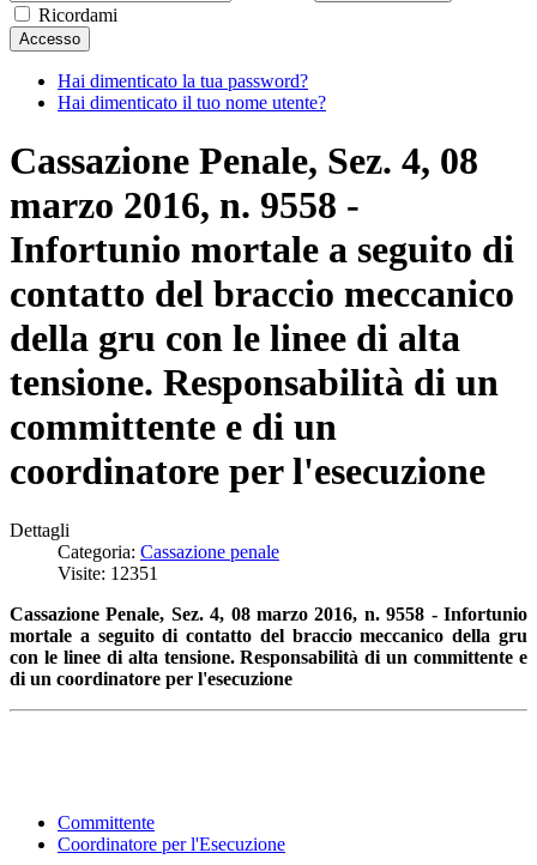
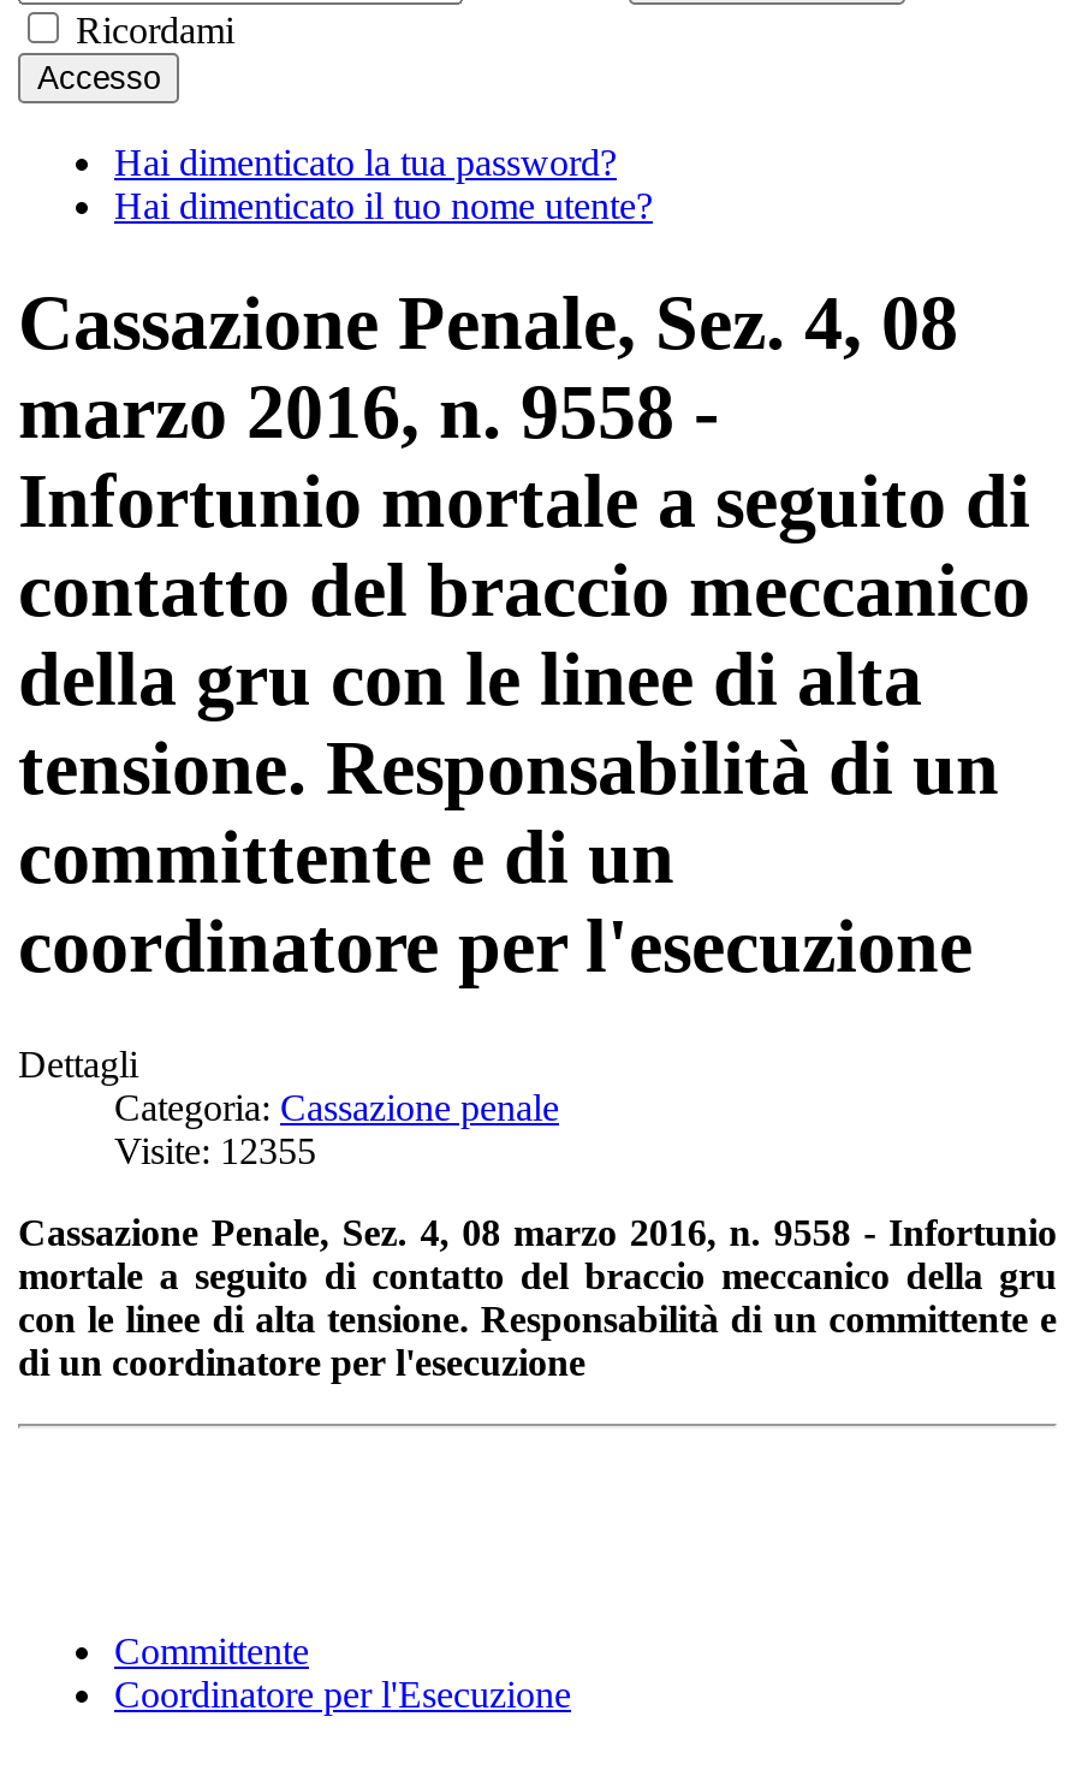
[58,563,158,583] Visite: 12351 -> [114,1129,316,1170] Visite: 12355

